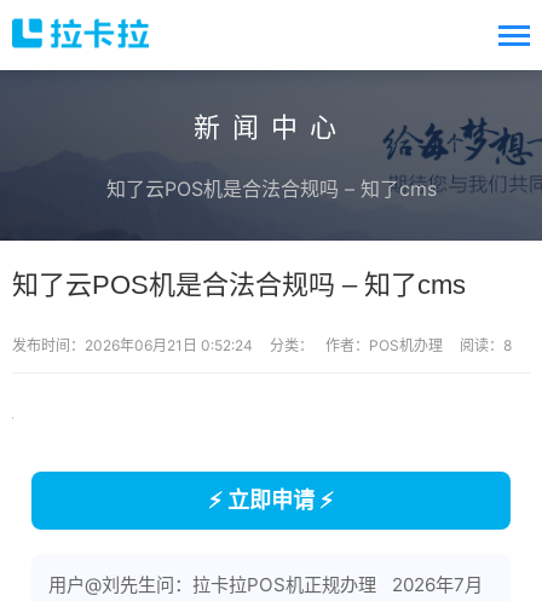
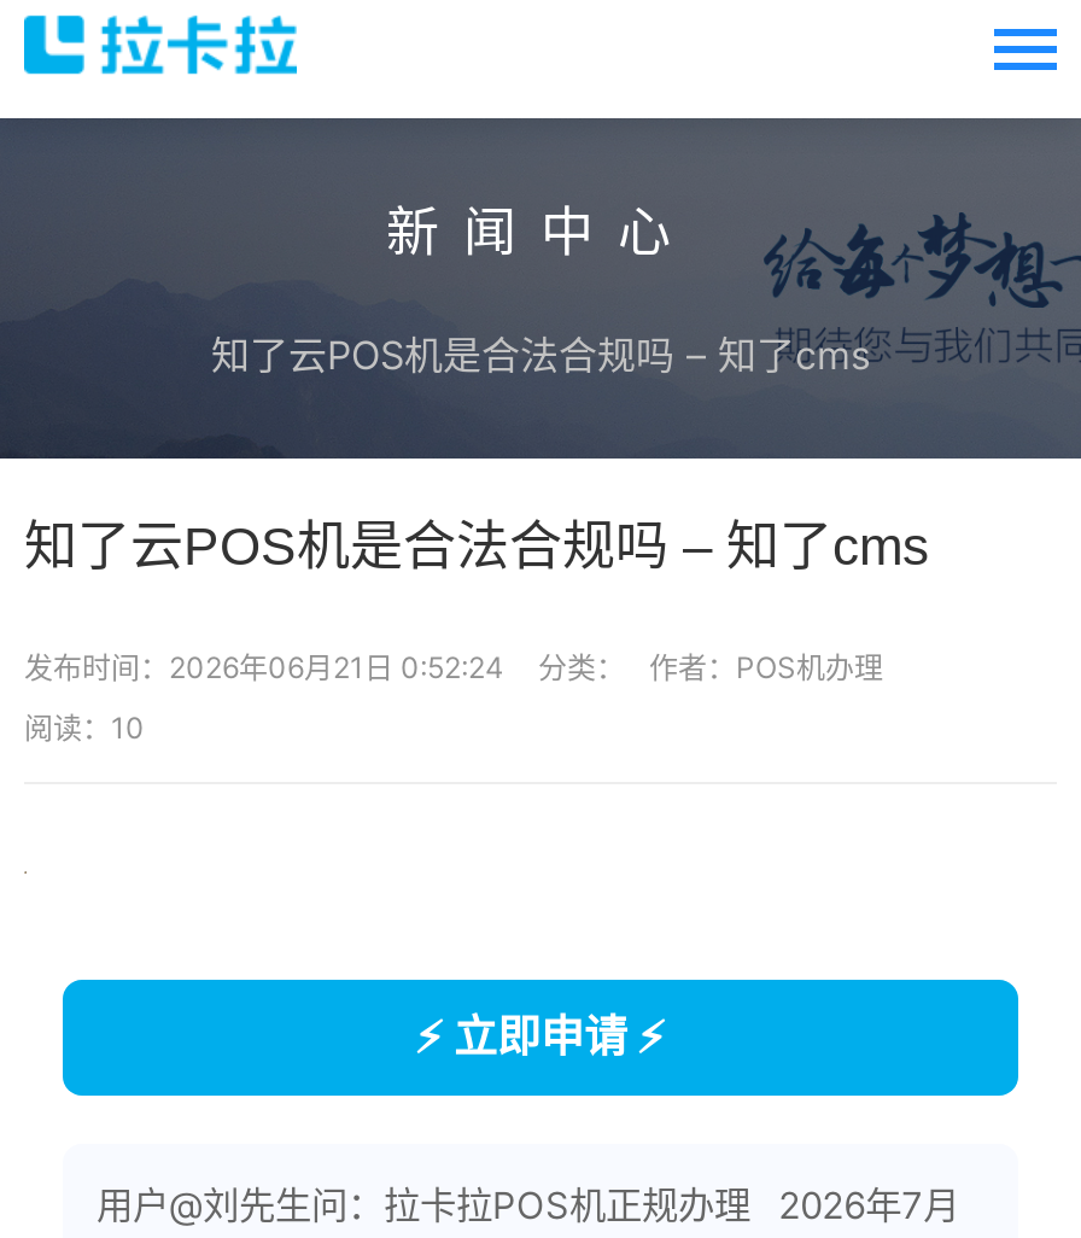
[460,336,512,354] 阅读：8 -> [24,709,145,746] 阅读：10

